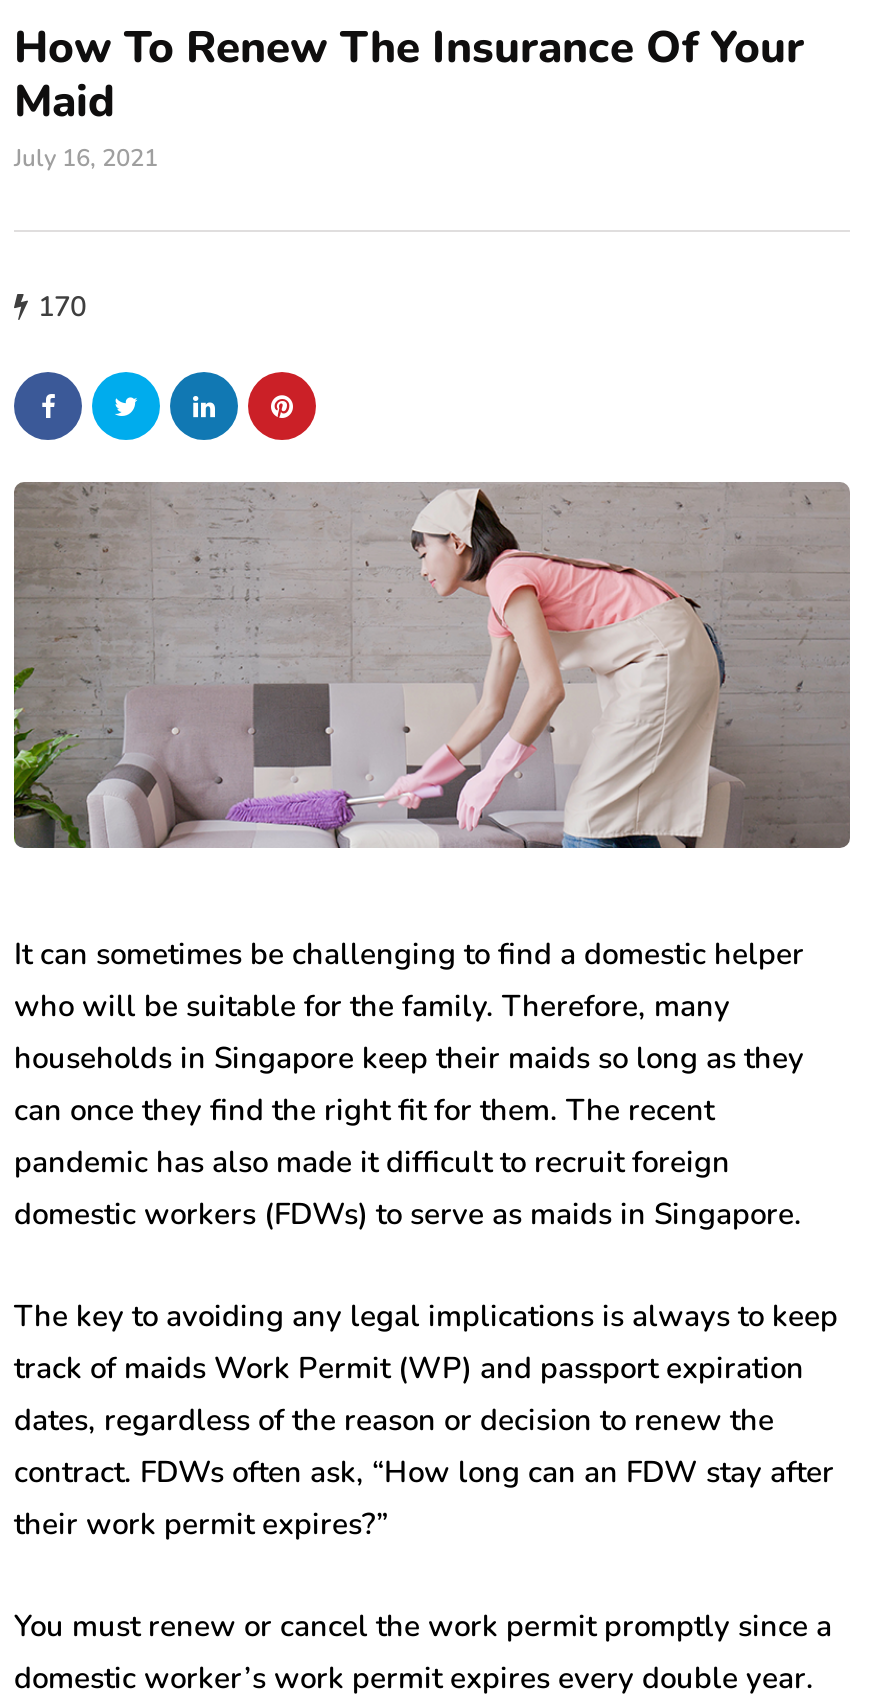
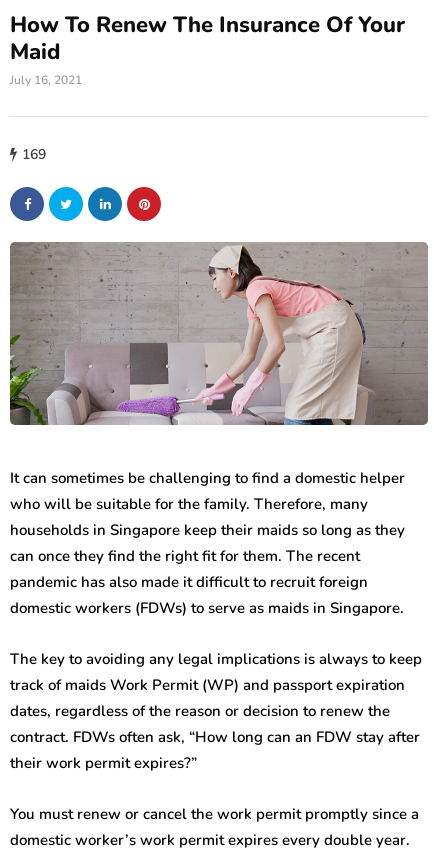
[38,287,86,325] 170 -> [22,145,46,164] 169

